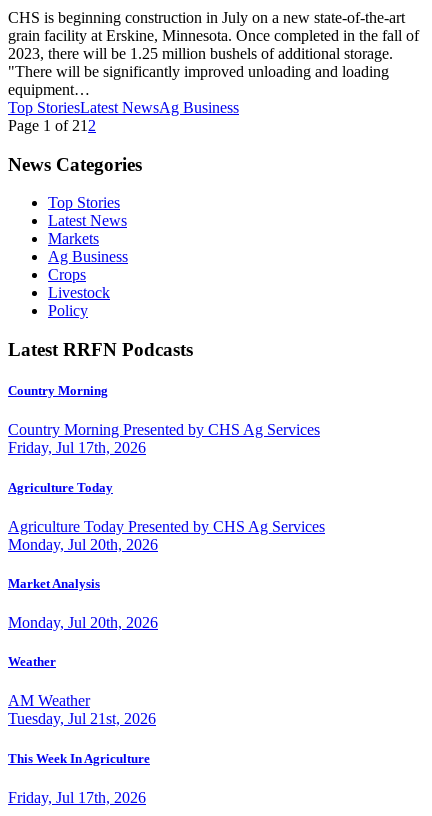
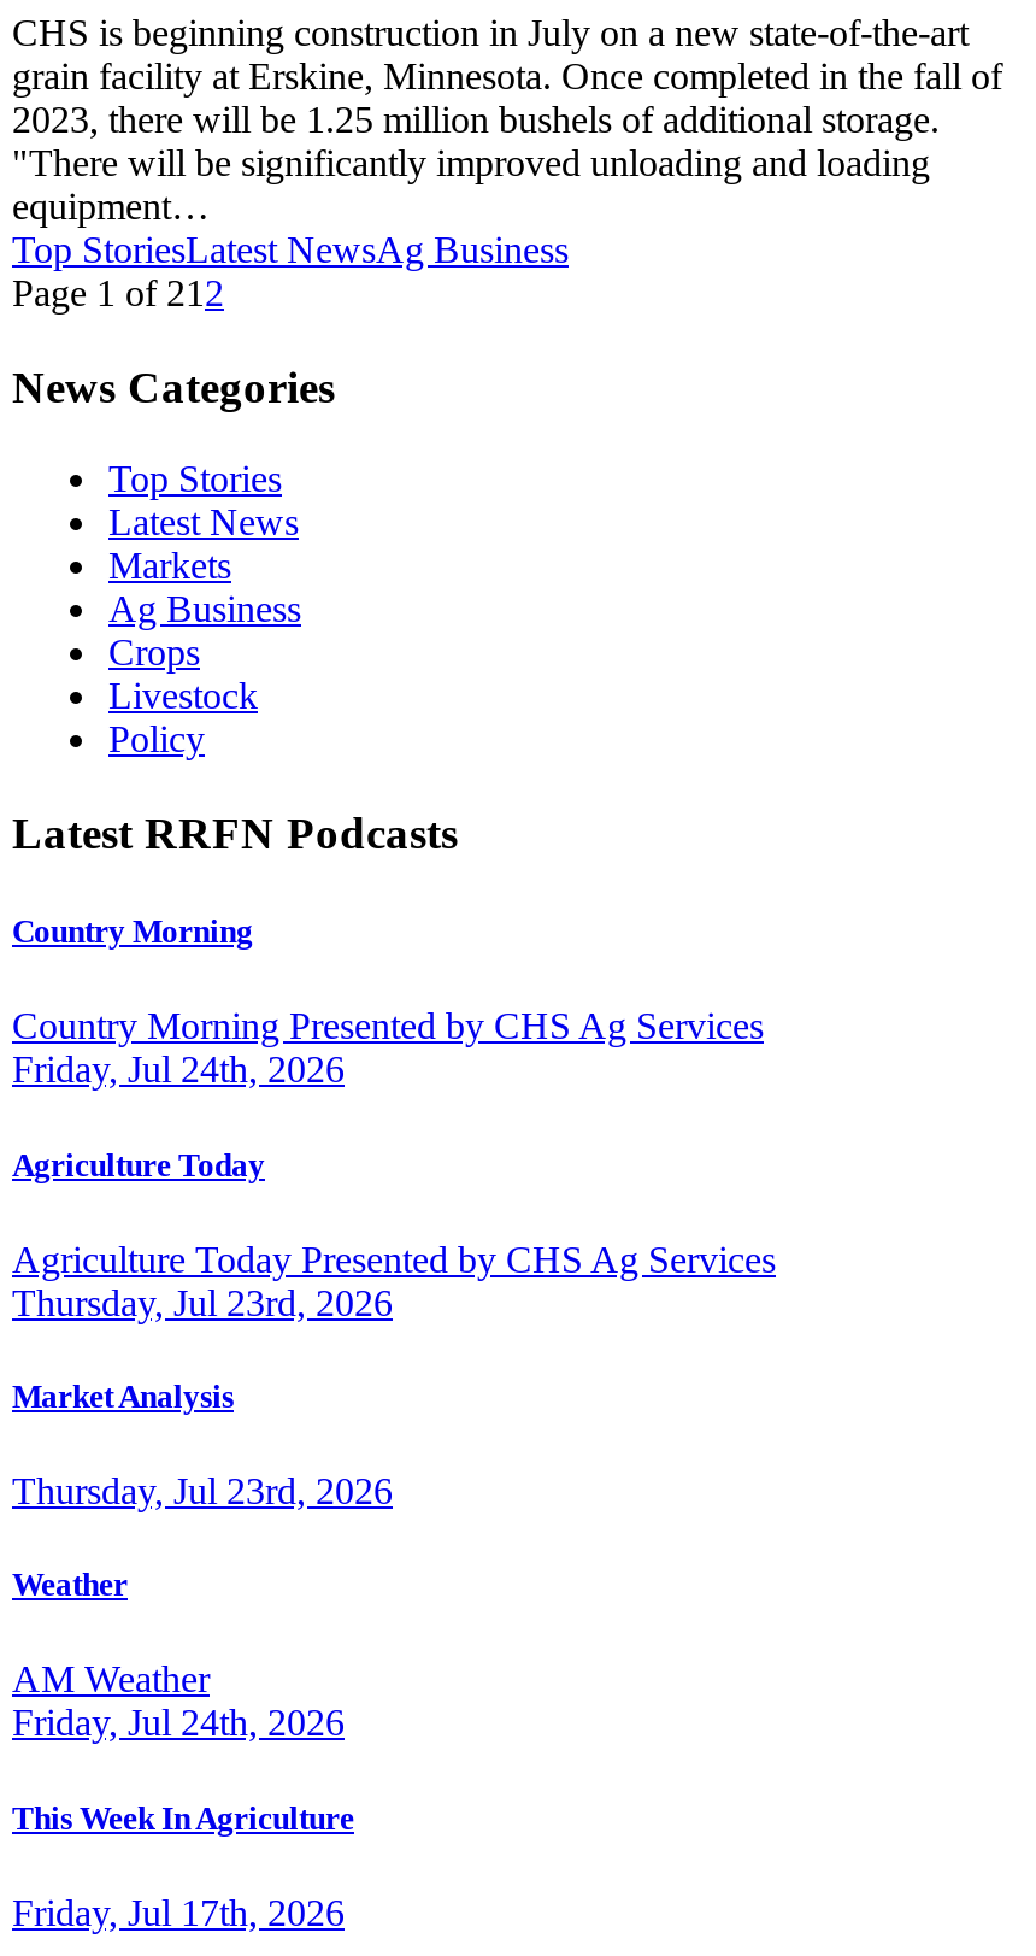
[8,439,146,456] Friday, Jul 17th, 2026 -> [12,1049,345,1090] Friday, Jul 24th, 2026
[8,536,158,553] Monday, Jul 20th, 2026 -> [12,1282,393,1323] Thursday, Jul 23rd, 2026
[8,614,158,631] Monday, Jul 20th, 2026 -> [12,1471,393,1512] Thursday, Jul 23rd, 2026
[8,710,156,727] Tuesday, Jul 21st, 2026 -> [12,1703,345,1744] Friday, Jul 24th, 2026

